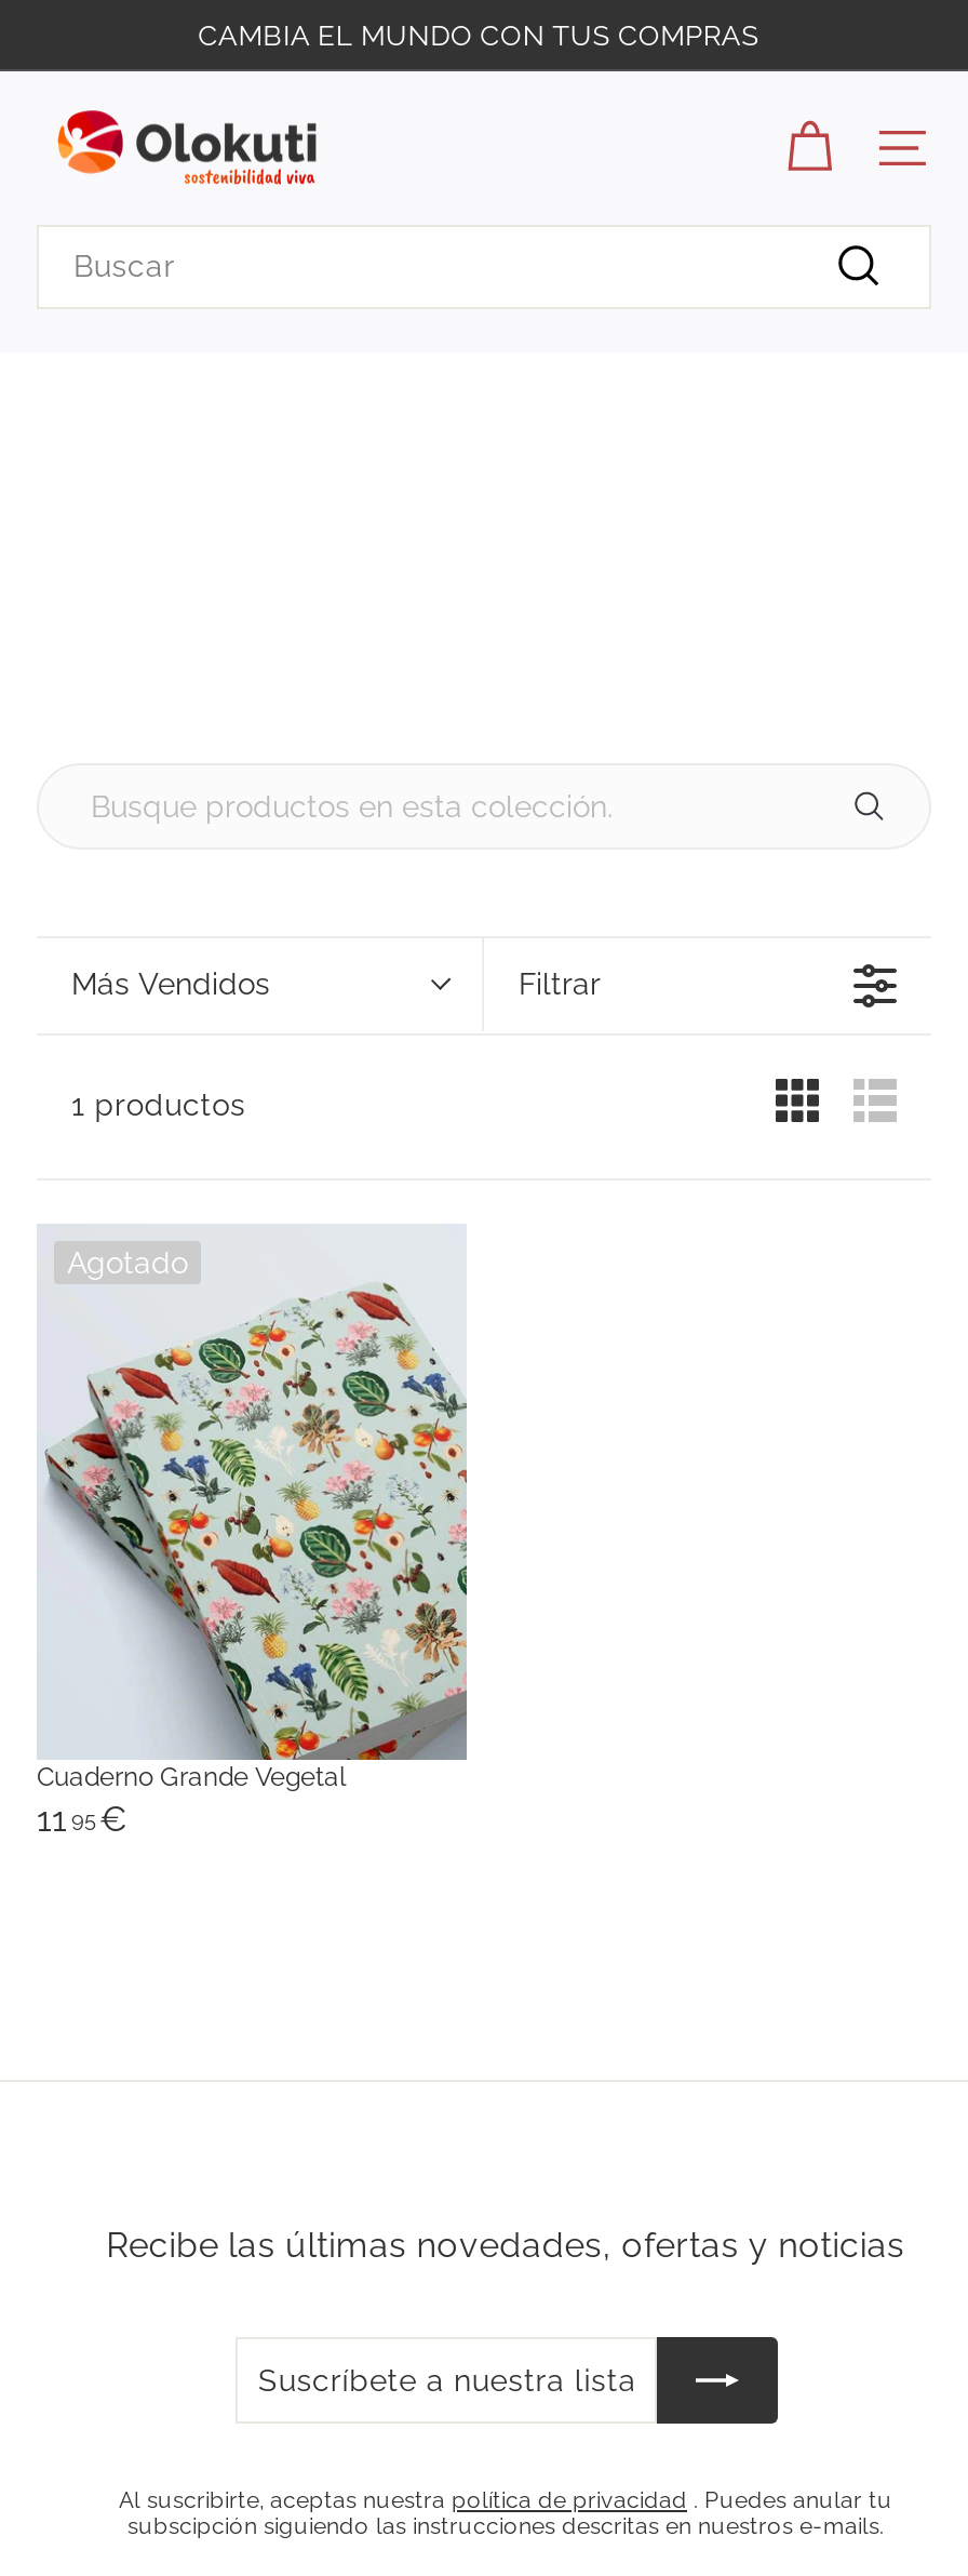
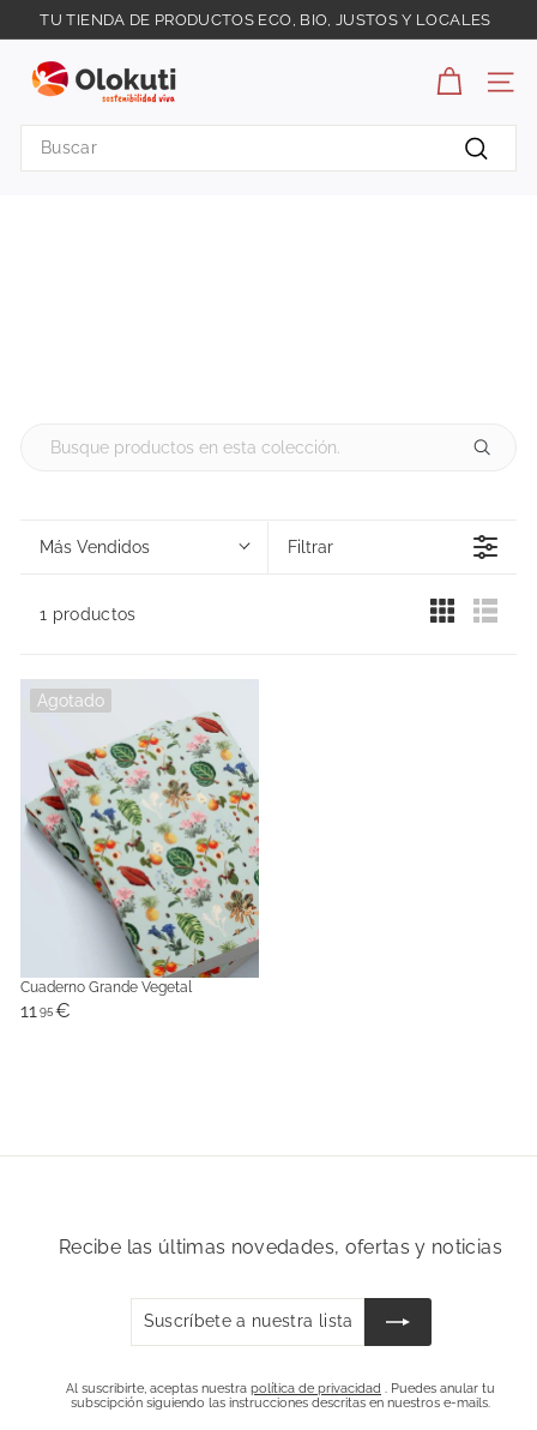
[198,19,759,52] CAMBIA EL MUNDO CON TUS COMPRAS -> [40,11,491,29] TU TIENDA DE PRODUCTOS ECO, BIO, JUSTOS Y LOCALES

